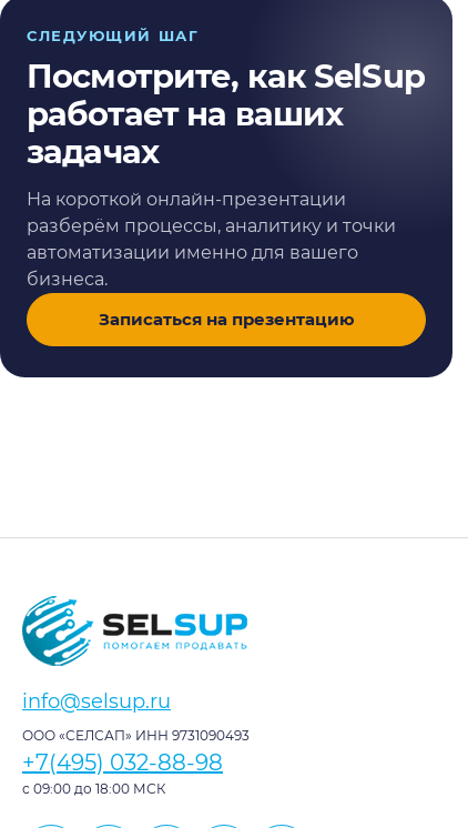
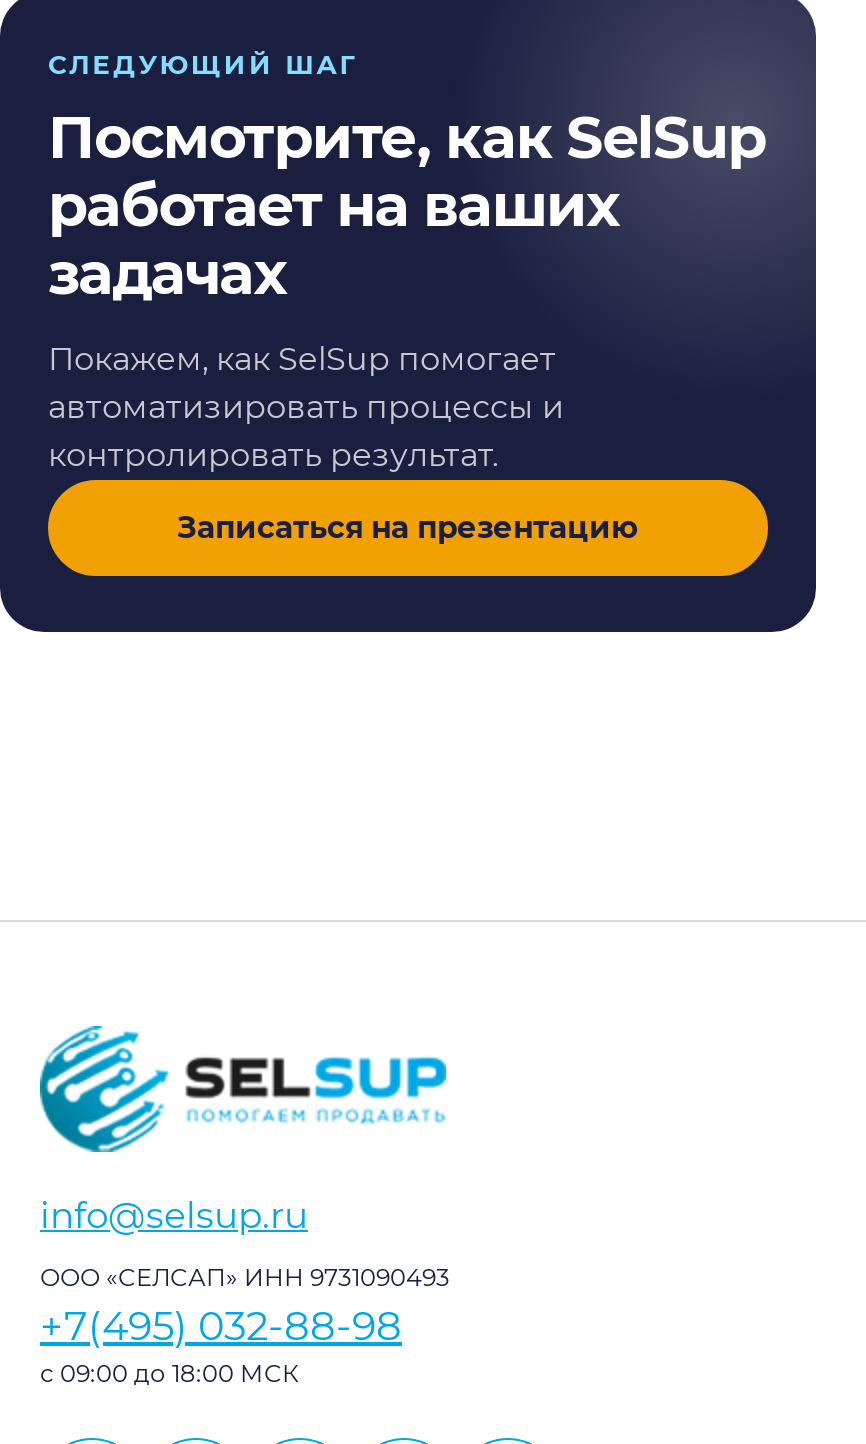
[27,189,396,290] На короткой онлайн-презентации | разберём процессы, аналитику и точки | автоматизации именно для вашего | бизнеса. -> [48,340,564,474] Покажем, как SelSup помогает | автоматизировать процессы и | контролировать результат.

